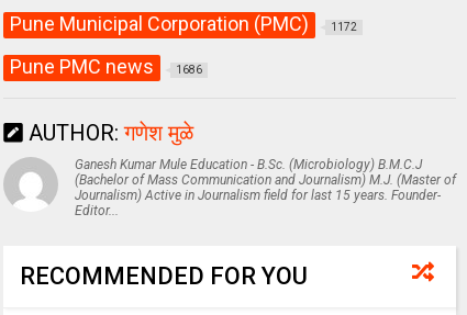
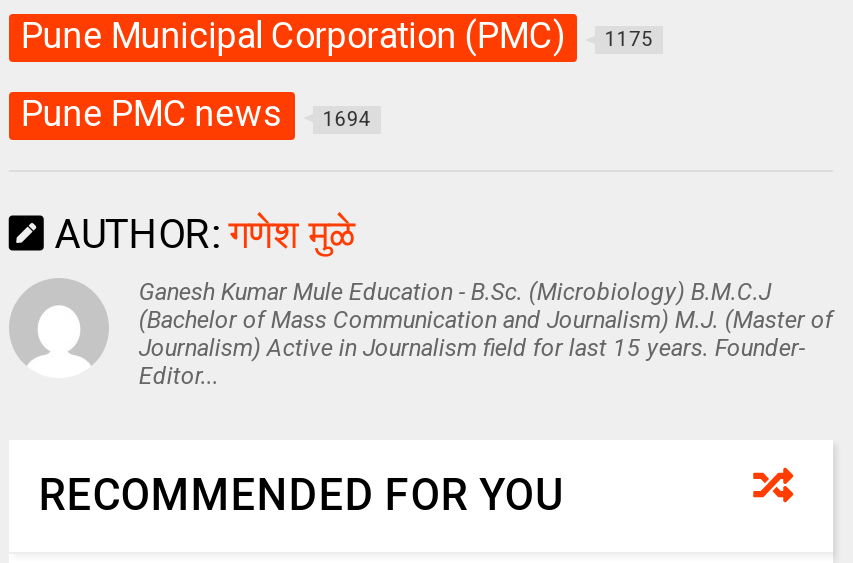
[10,12,357,35] Pune Municipal Corporation (PMC) 1172 -> [21,13,653,55] Pune Municipal Corporation (PMC) 1175
[10,55,202,78] Pune PMC news 1686 -> [21,92,371,134] Pune PMC news 1694

